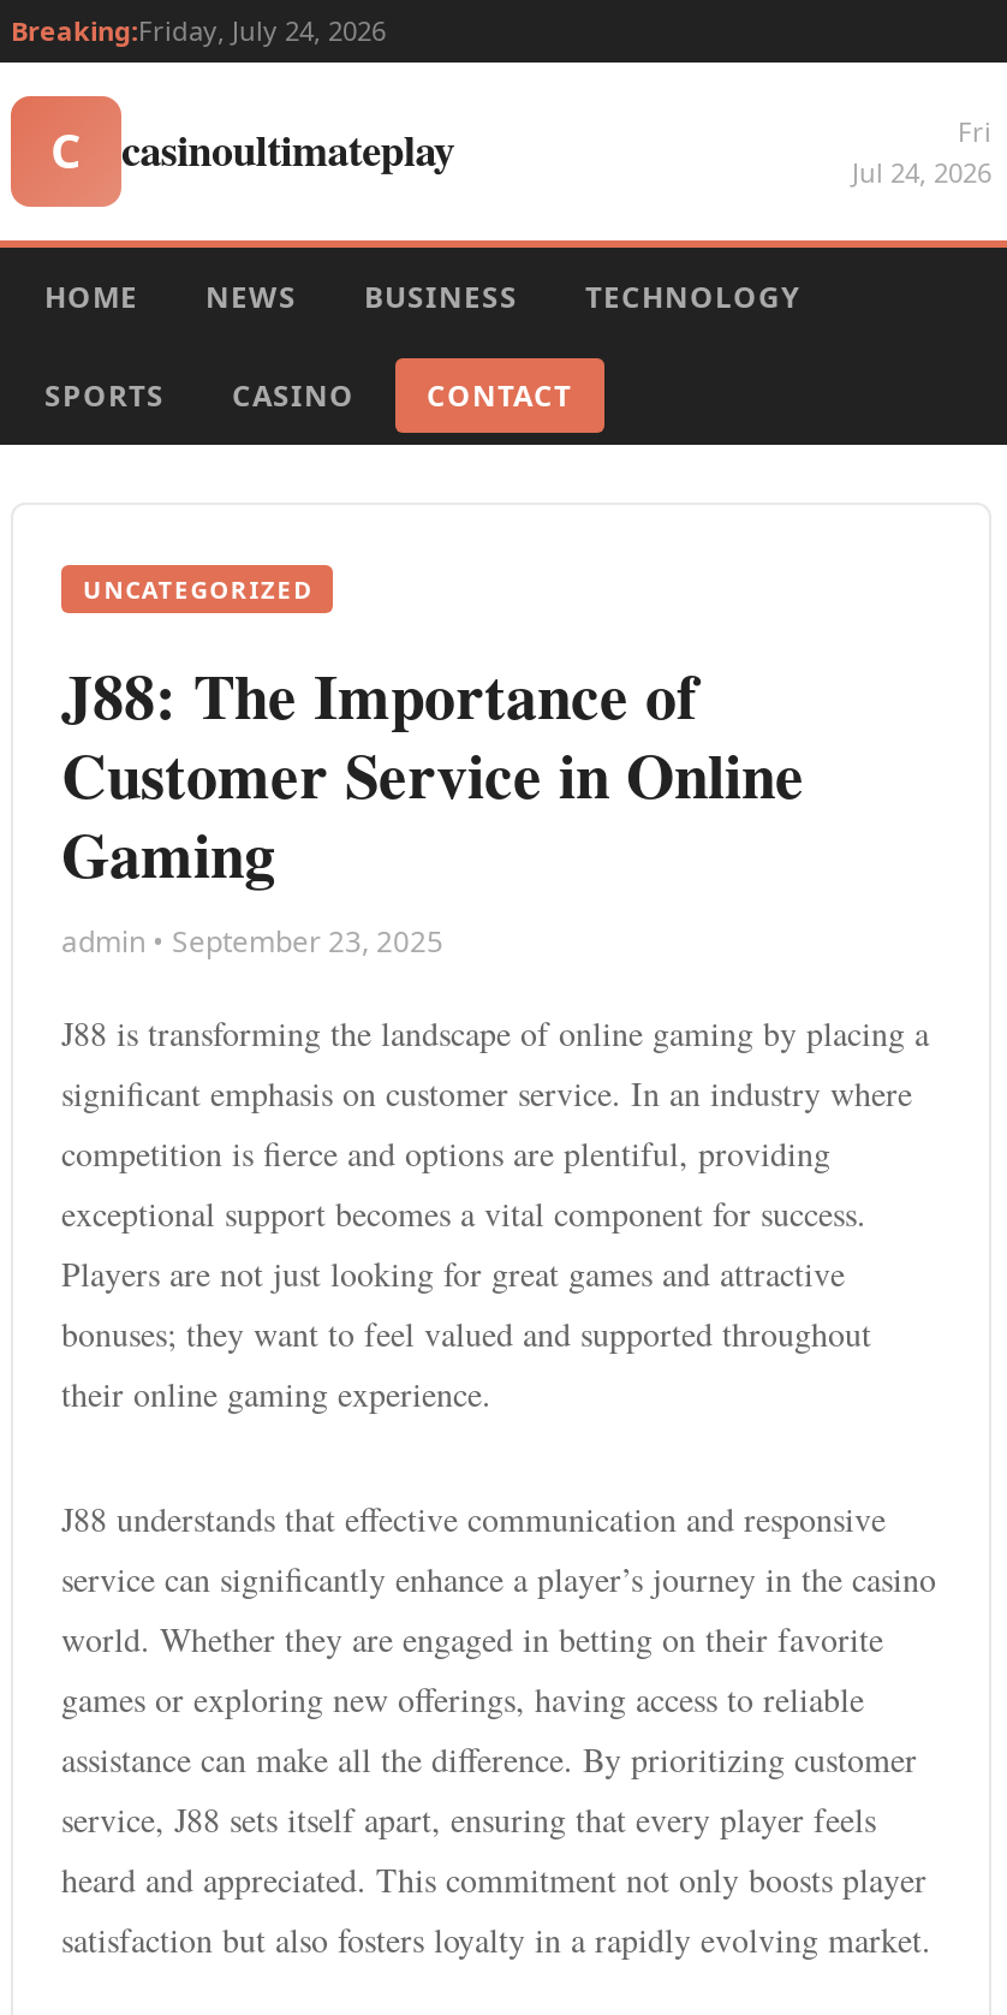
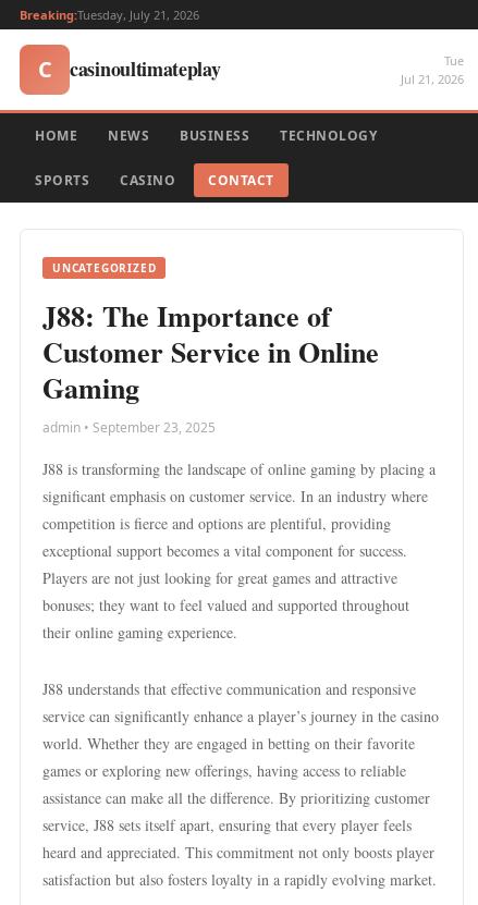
[11,12,386,48] Breaking:Friday, July 24, 2026 -> [20,7,199,23] Breaking:Tuesday, July 21, 2026
[852,113,991,190] Fri | Jul 24, 2026 -> [401,52,464,87] Tue | Jul 21, 2026

